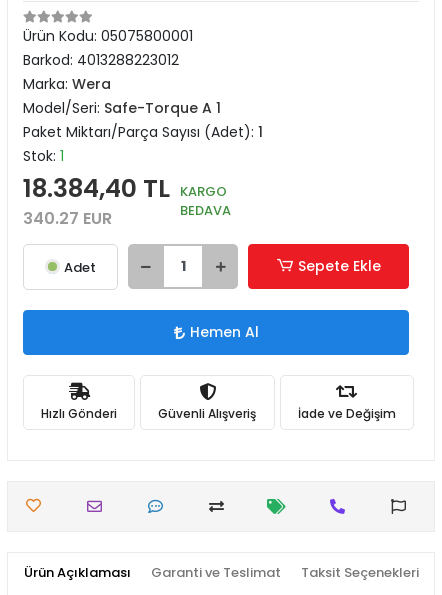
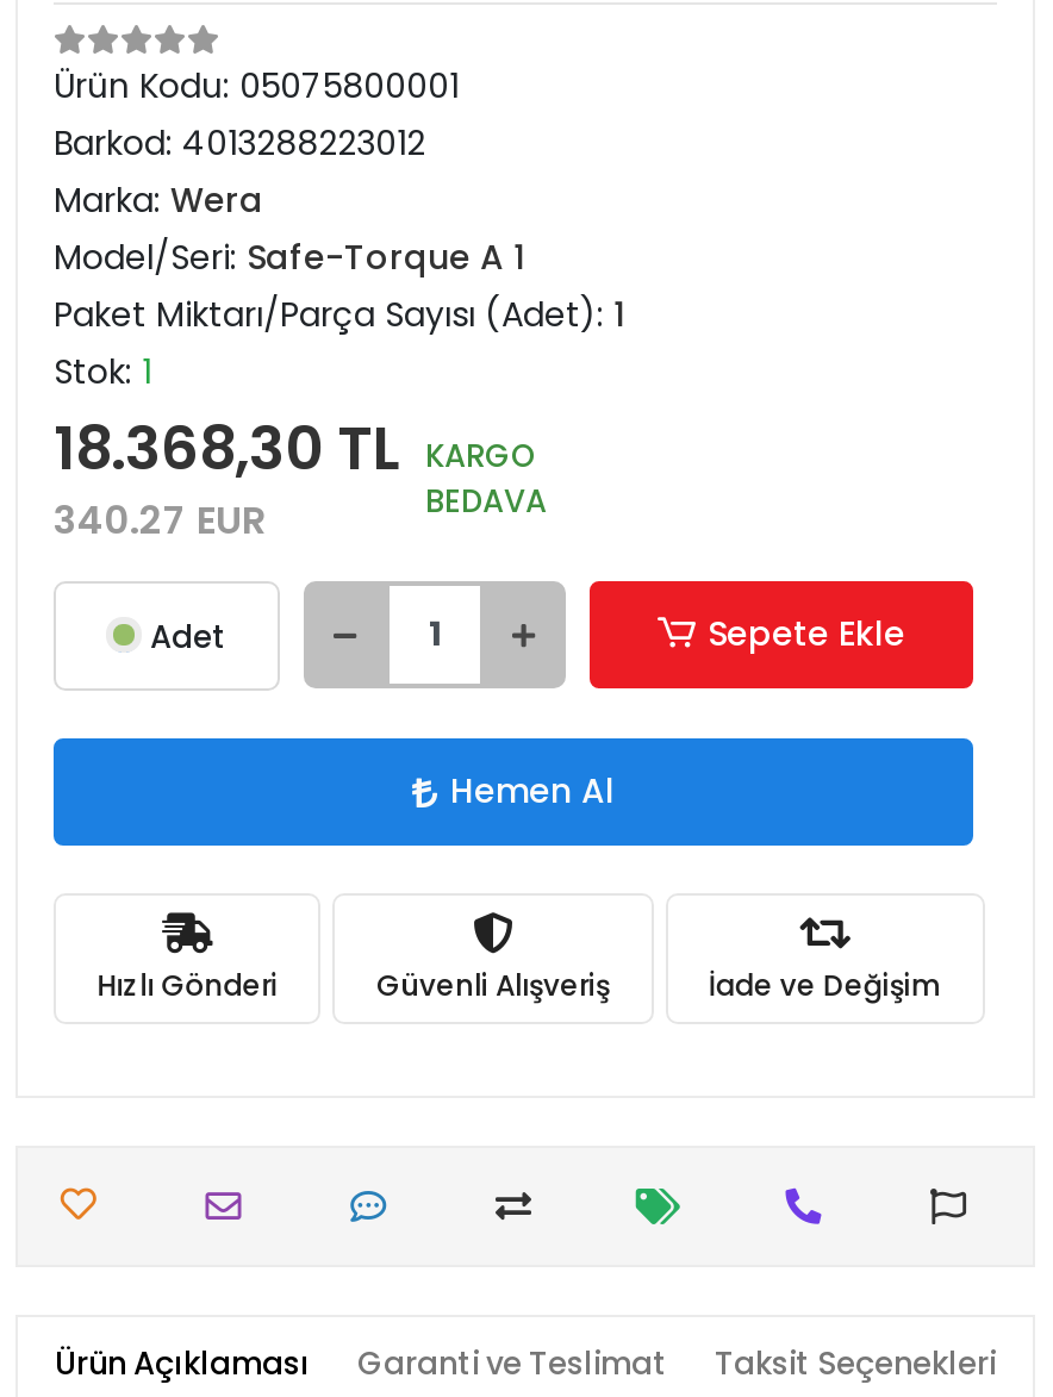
[23,171,227,206] 18.384,40 TL KARGO -> [54,407,537,491] 18.368,30 TL KARGO

